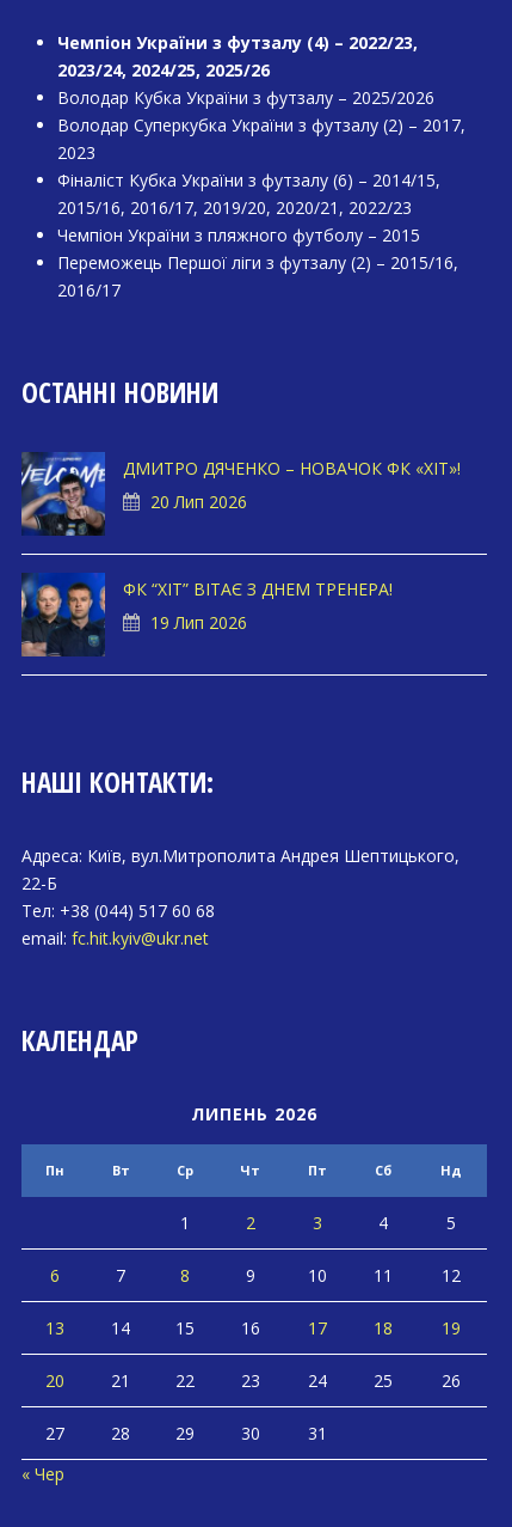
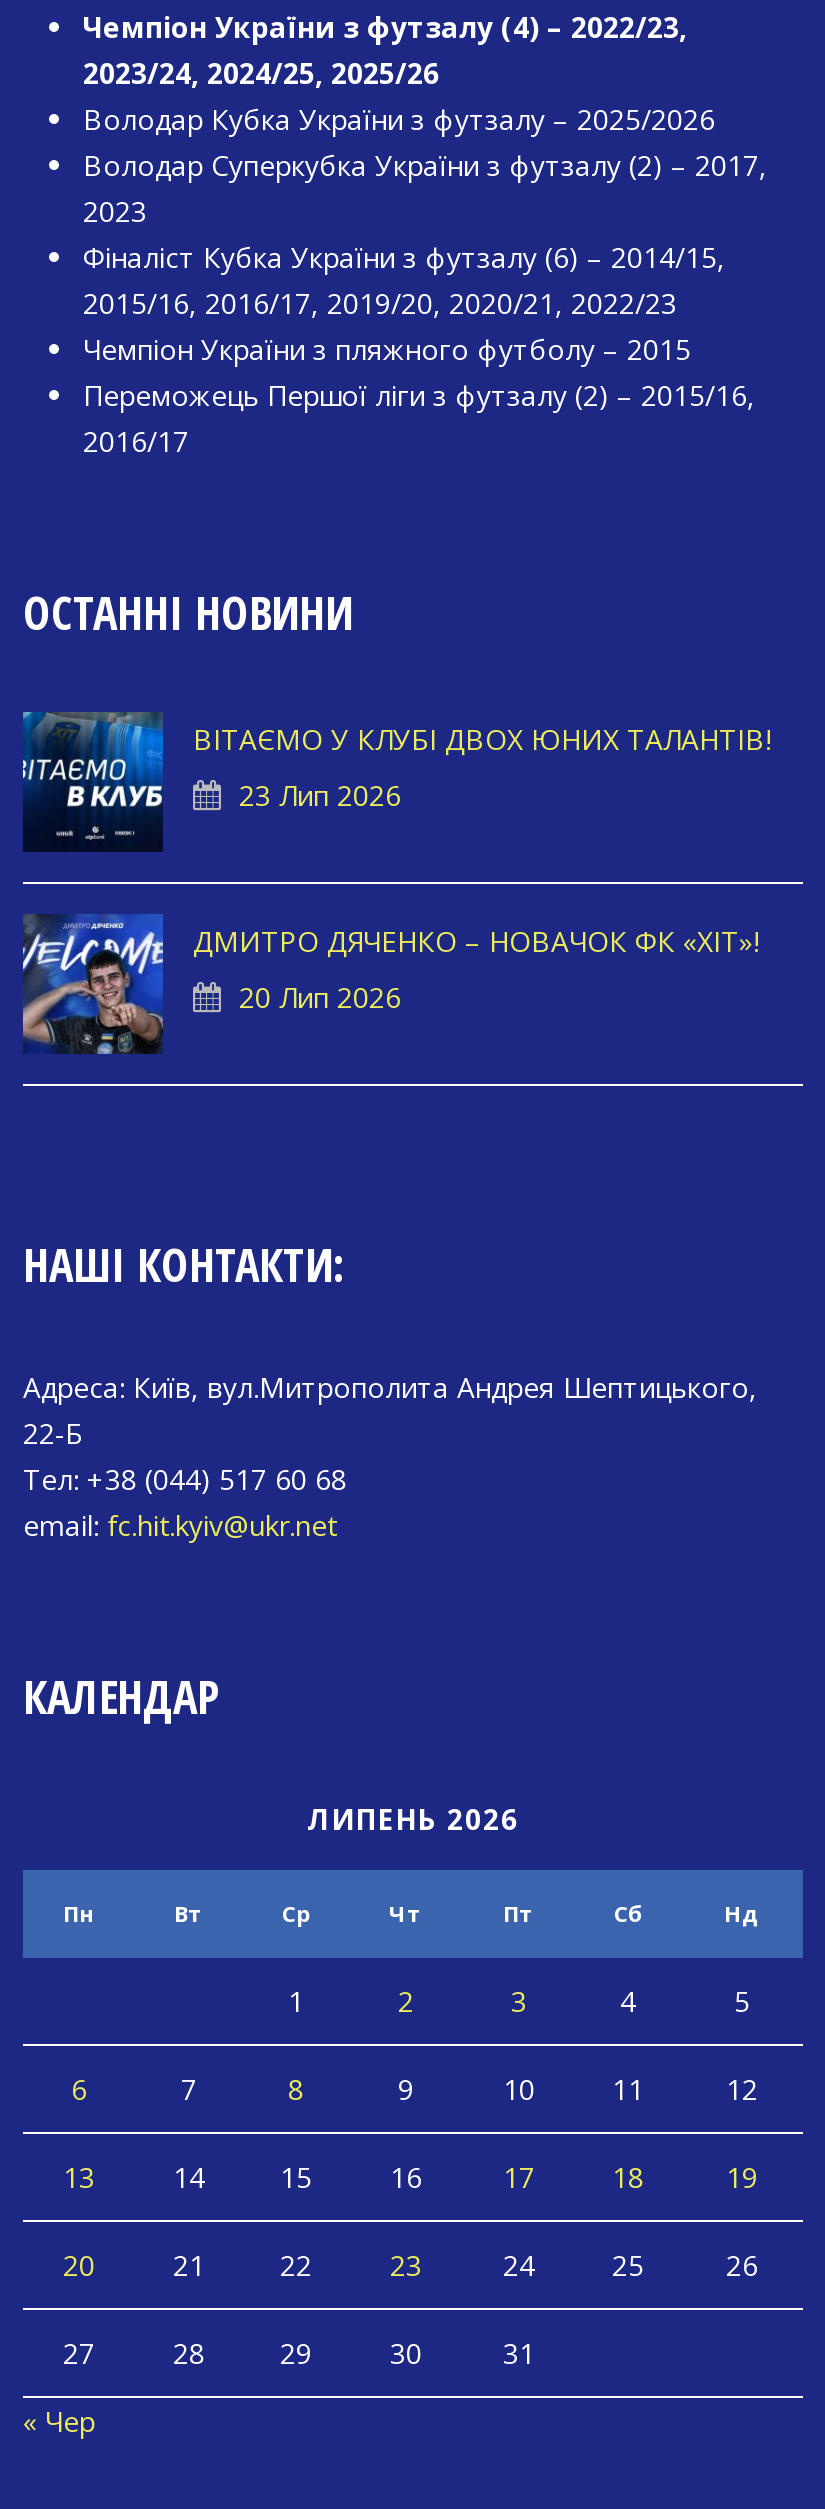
none -> [21,710,771,854] [image] | ВІТАЄМО У КЛУБІ ДВОХ ЮНИХ ТАЛАНТІВ! | 23 Лип 2026
moved [19,451,461,538] -> [19,912,759,1058]: [image] | ДМИТРО ДЯЧЕНКО – НОВАЧОК ФК «ХІТ»! | 20 Лип 2026
[20,573,393,658] [image] | ФК “ХІТ” ВІТАЄ З ДНЕМ ТРЕНЕРА! | 19 Лип 2026 -> none

